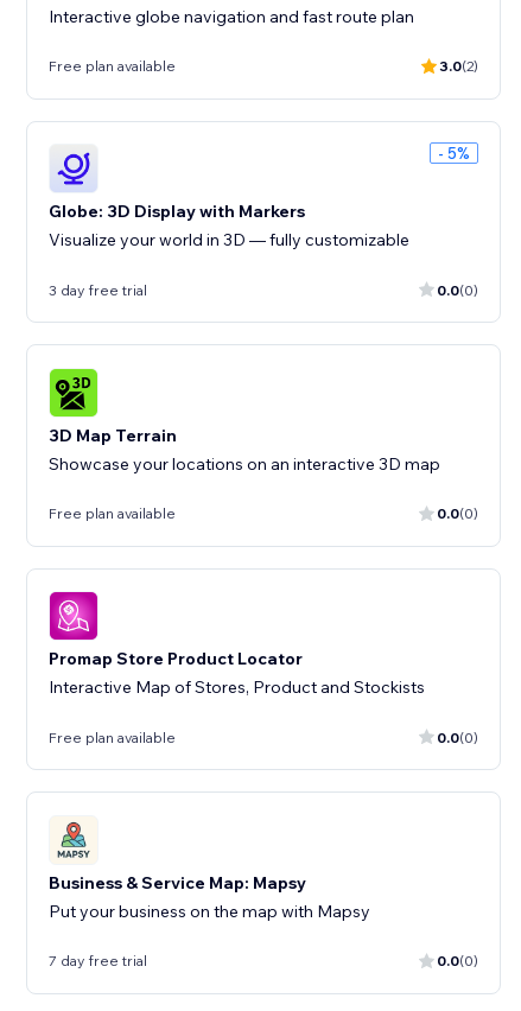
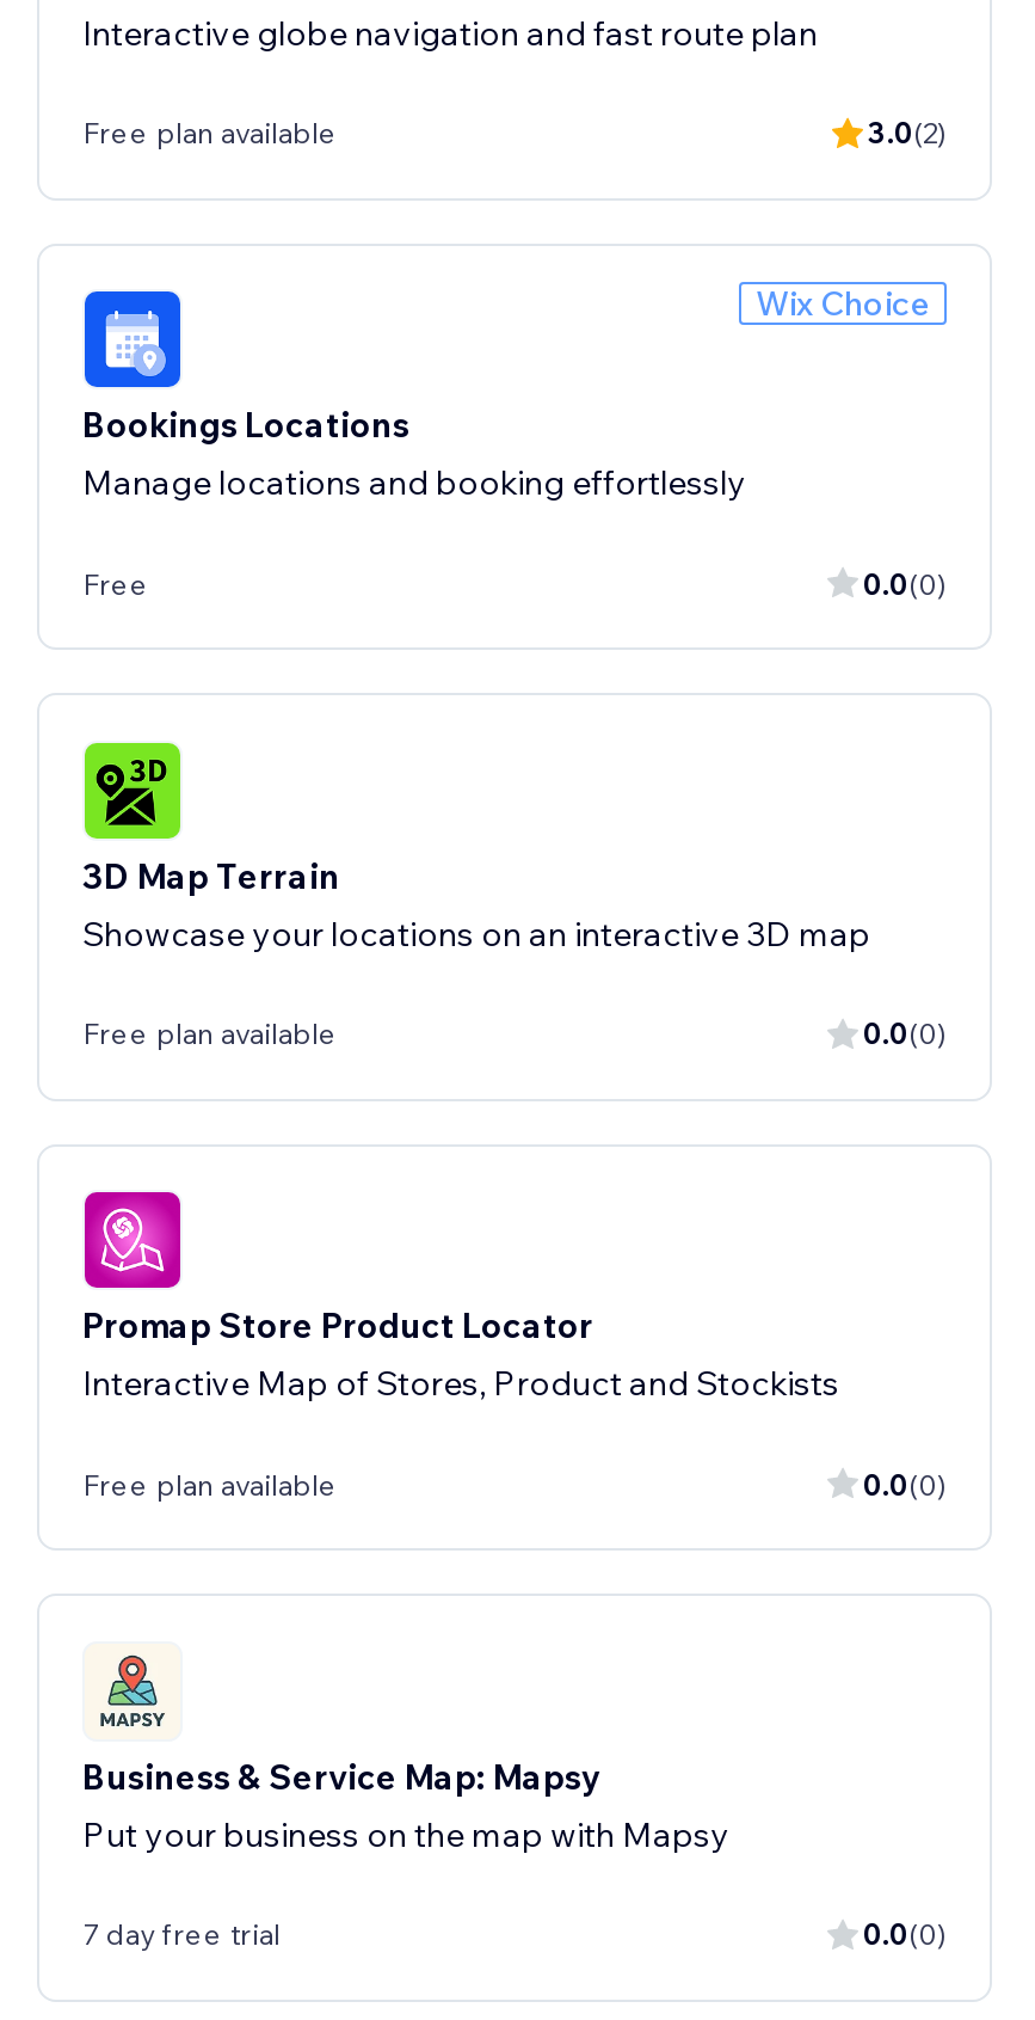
[49,145,409,250] [image] | Globe: 3D Display with Markers | Visualize your world in 3D — fully customizable -> [82,289,746,504] [image] | Bookings Locations | Manage locations and booking effortlessly
[438,143,470,162] - 5% -> [756,281,930,324] Wix Choice
[49,281,147,298] 3 day free trial -> [82,565,149,601] Free

